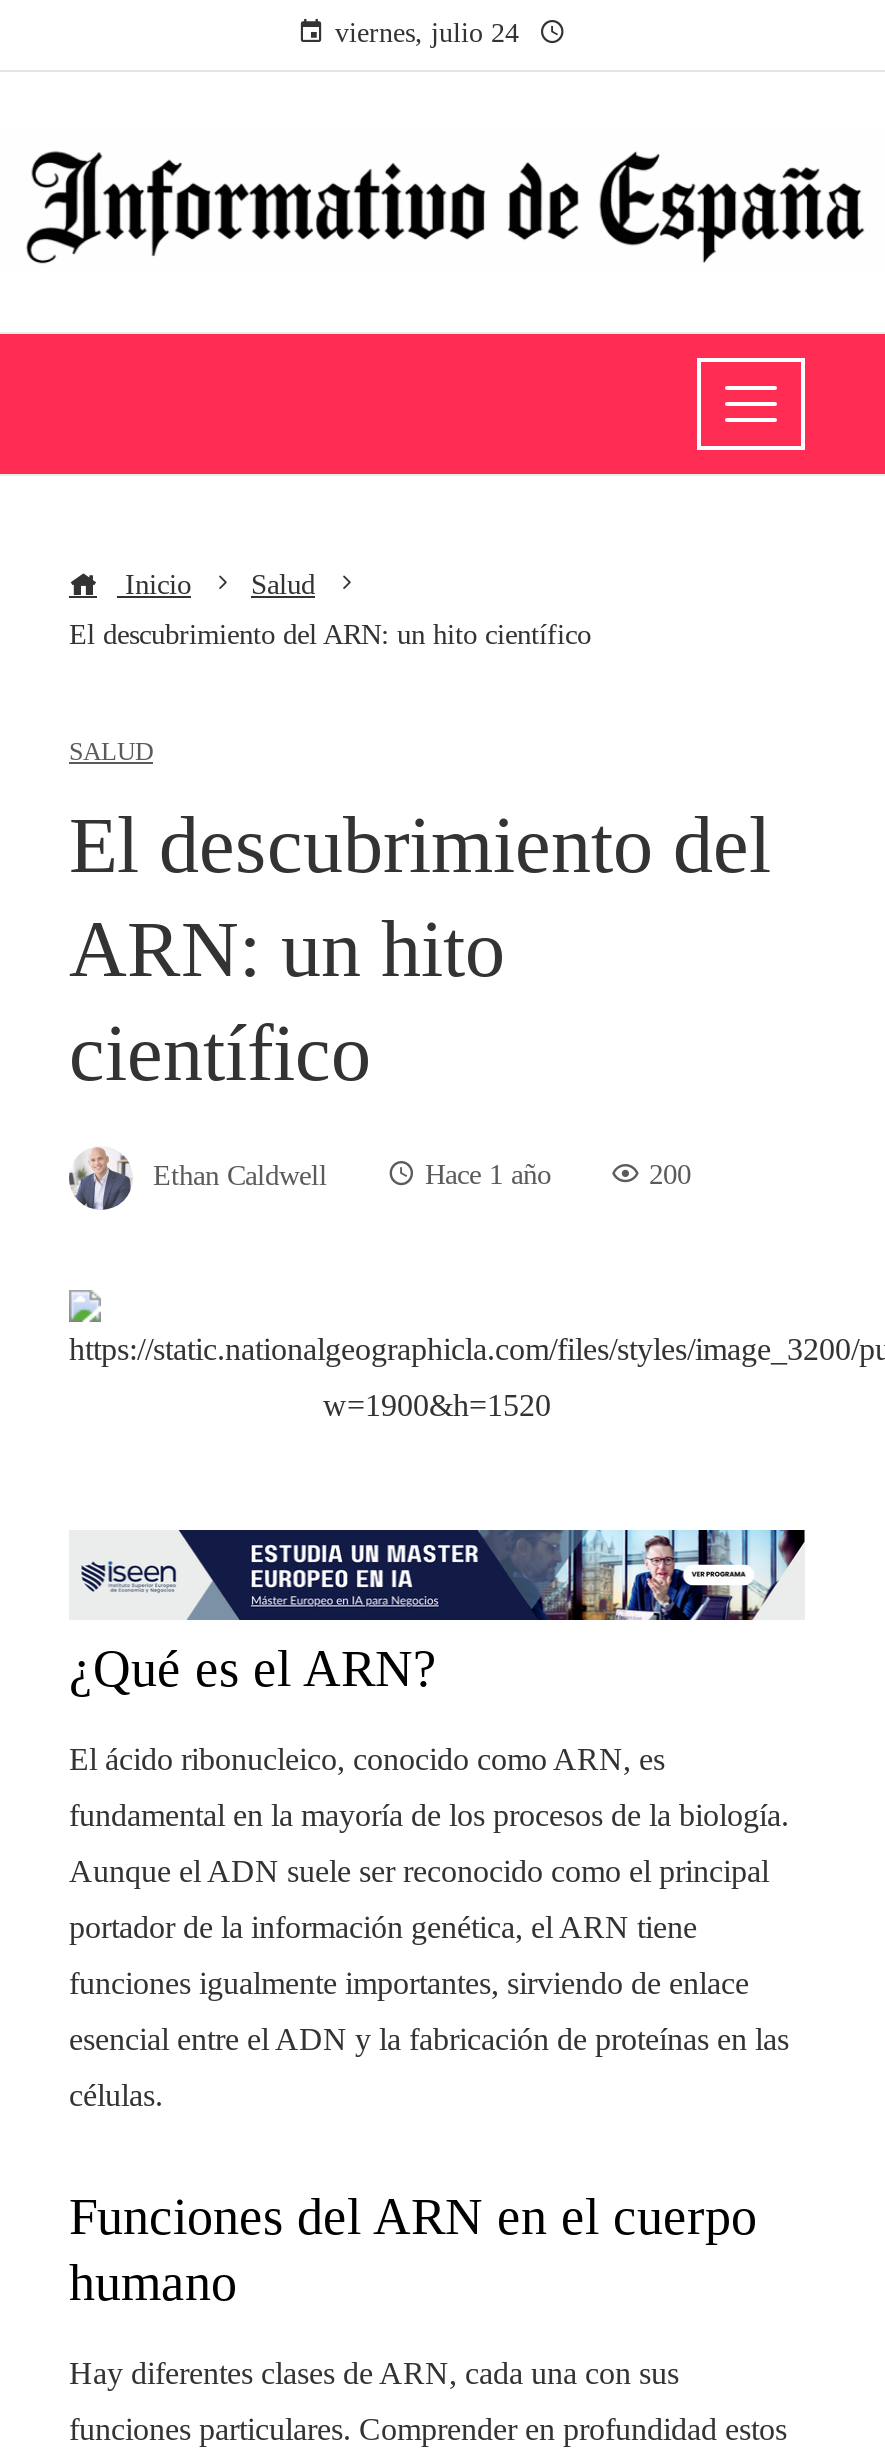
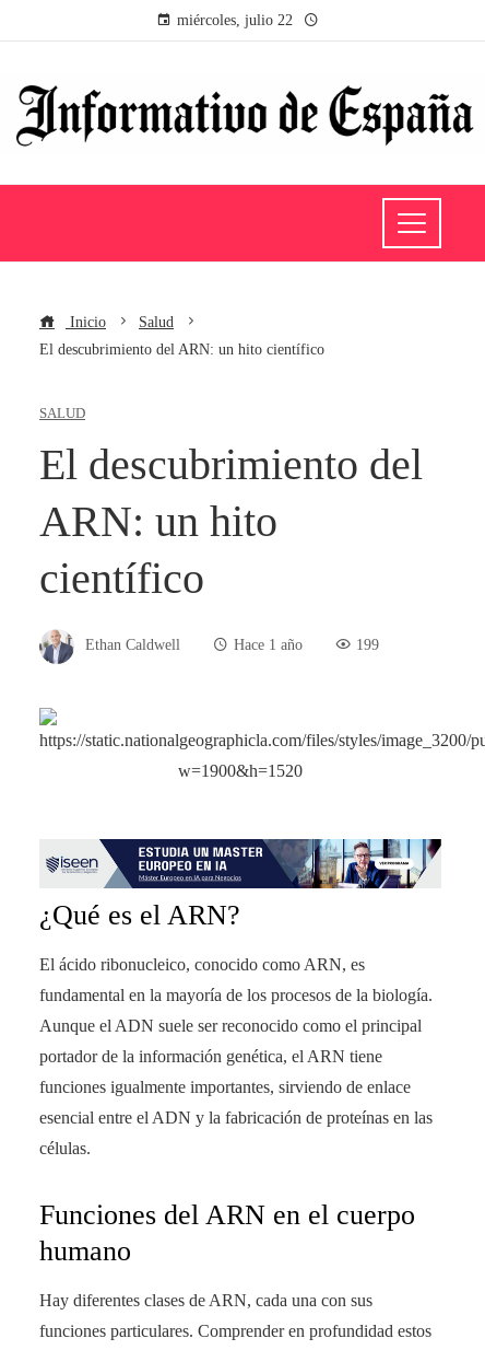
[335,18,519,48] viernes, julio 24 -> [177,12,293,28] miércoles, julio 22
[649,1158,691,1190] 200 -> [356,636,379,653] 199

